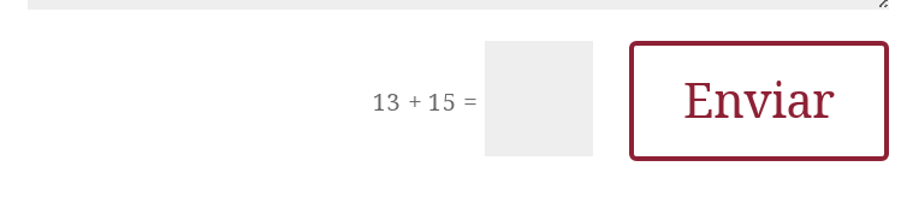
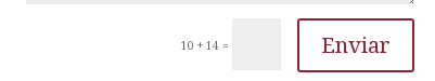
[372,88,485,114] 13 + 15 = -> [181,39,232,51] 10 + 14 =

